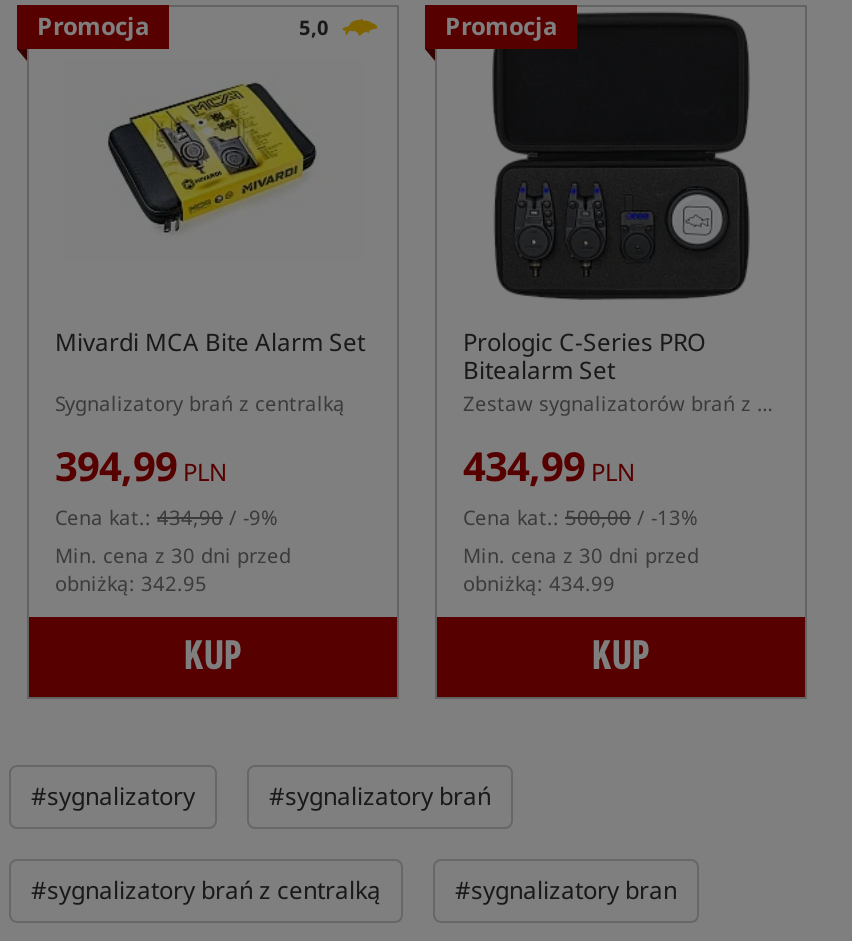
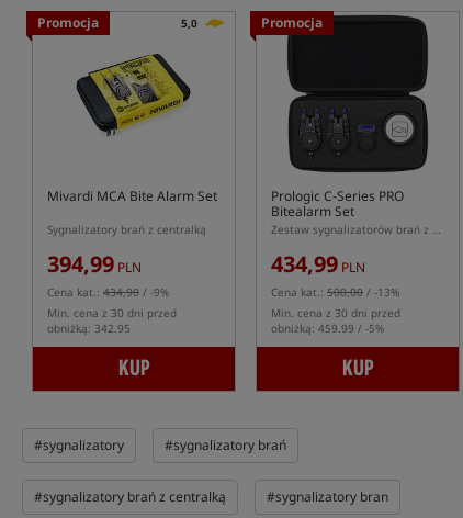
[463,569,615,597] obniżką: 434.99 -> [271,320,384,336] obniżką: 459.99 / -5%

